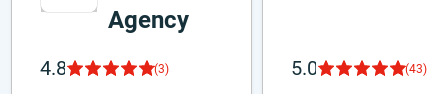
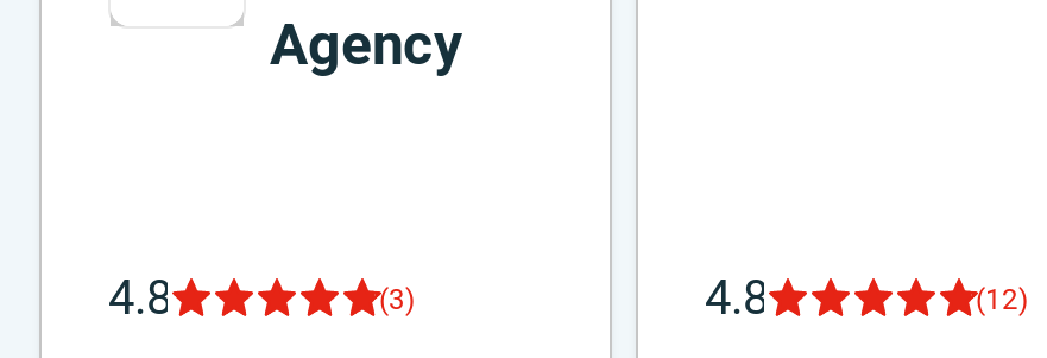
[291,56,427,80] 5.0 | (43) -> [705,269,1028,326] 4.8 | (12)

